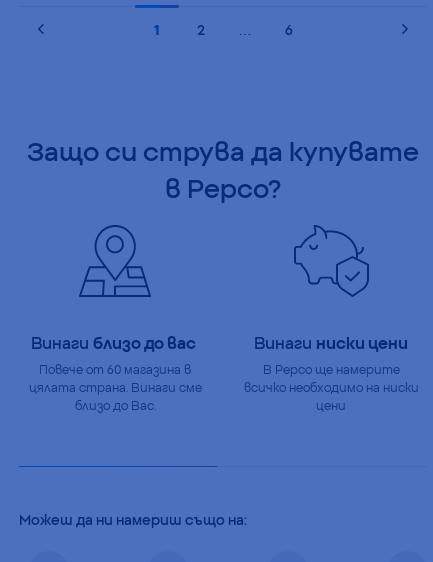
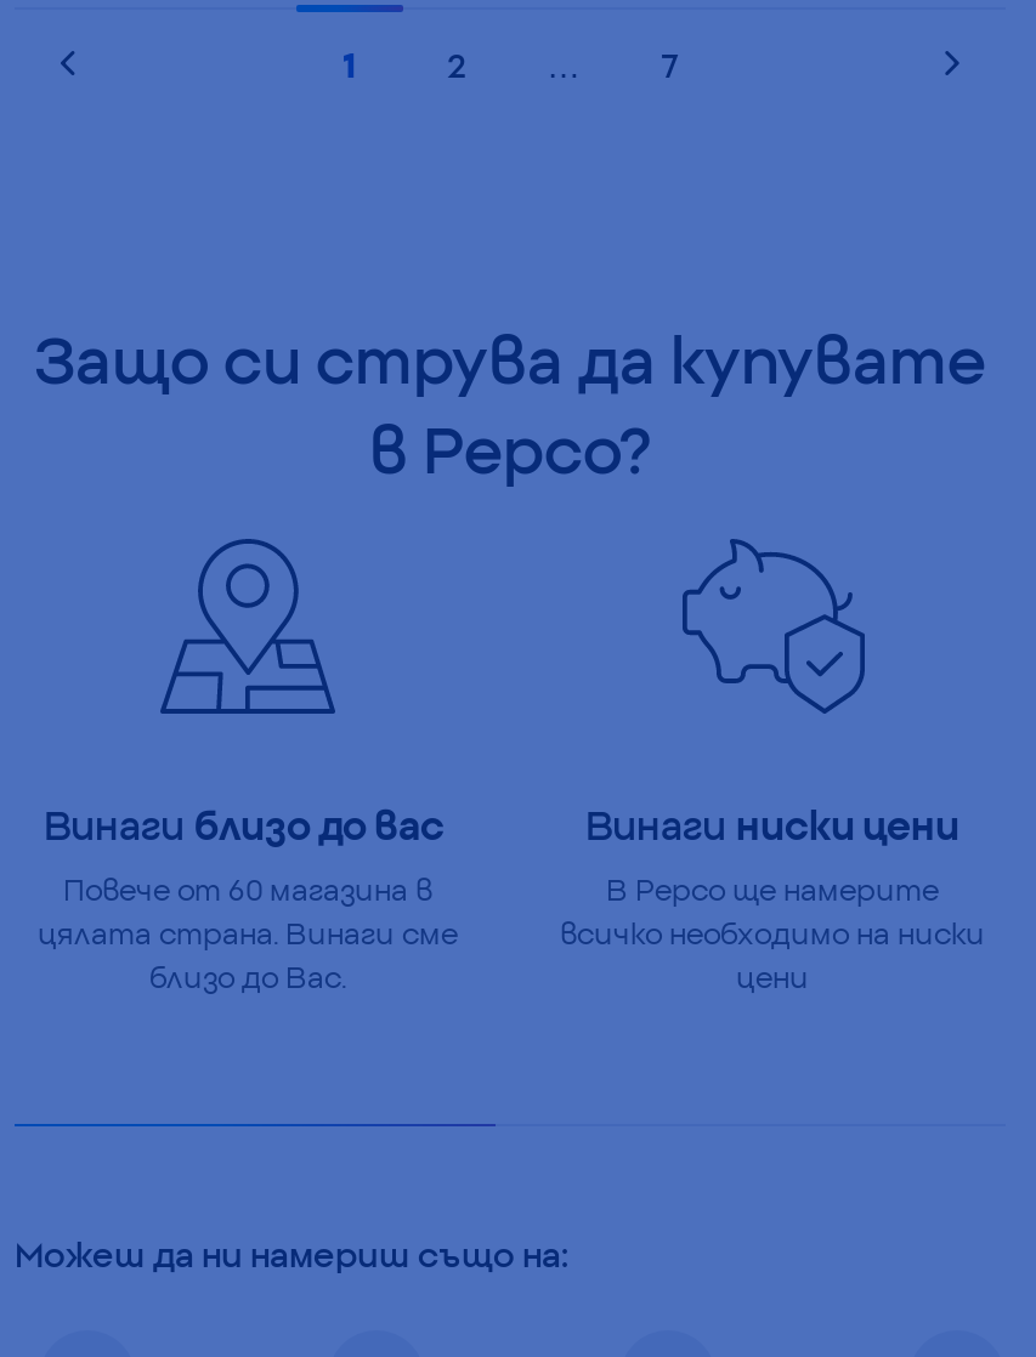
[285,19,293,39] 6 -> [662,38,679,87] 7

